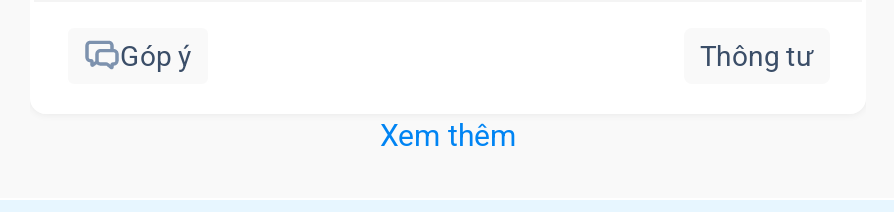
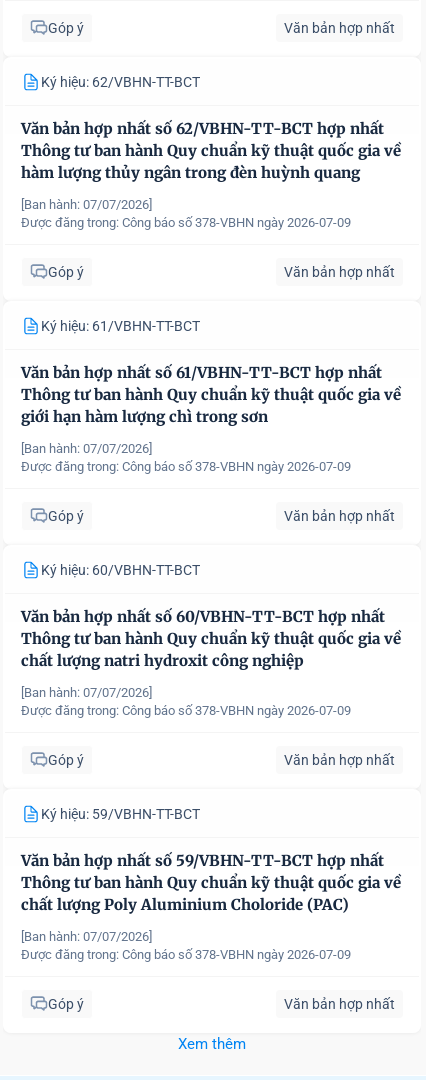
[700,41,814,73] Thông tư -> [21,20,401,1012] Văn bản hợp nhất | Ký hiệu: 62/VBHN-TT-BCT | Văn bản hợp nhất số 62/VBHN-TT-BCT hợp nhất | Thông tư ban hành Quy chuẩn kỹ thuật quốc gia về | hàm lượng thủy ngân trong đèn huỳnh quang | [Ban hành: 07/07/2026] | Được đăng trong: Công báo số 378-VBHN ngày 2026-07-09 | Góp ý | Văn bản hợp nhất | Ký hiệu: 61/VBHN-TT-BCT | Văn bản hợp nhất số 61/VBHN-TT-BCT hợp nhất | Thông tư ban hành Quy chuẩn kỹ thuật quốc gia về | giới hạn hàm lượng chì trong sơn | [Ban hành: 07/07/2026] | Được đăng trong: Công báo số 378-VBHN ngày 2026-07-09 | Góp ý | Văn bản hợp nhất | Ký hiệu: 60/VBHN-TT-BCT | Văn bản hợp nhất số 60/VBHN-TT-BCT hợp nhất | Thông tư ban hành Quy chuẩn kỹ thuật quốc gia về | chất lượng natri hydroxit công nghiệp | [Ban hành: 07/07/2026] | Được đăng trong: Công báo số 378-VBHN ngày 2026-07-09 | Góp ý | Văn bản hợp nhất | Ký hiệu: 59/VBHN-TT-BCT | Văn bản hợp nhất số 59/VBHN-TT-BCT hợp nhất | Thông tư ban hành Quy chuẩn kỹ thuật quốc gia về | chất lượng Poly Aluminium Choloride (PAC) | [Ban hành: 07/07/2026] | Được đăng trong: Công báo số 378-VBHN ngày 2026-07-09 | Góp ý | Văn bản hợp nhất

